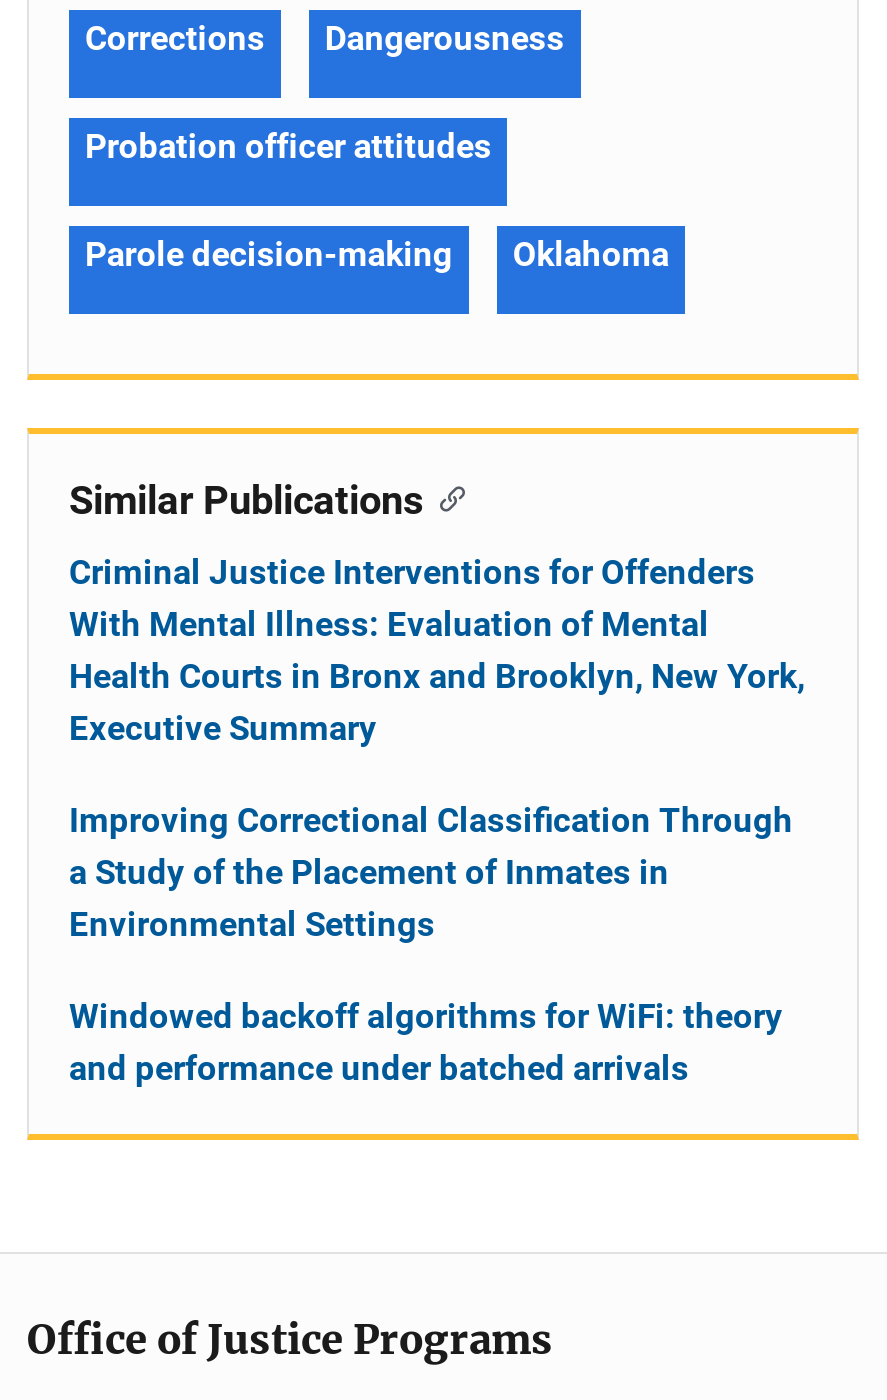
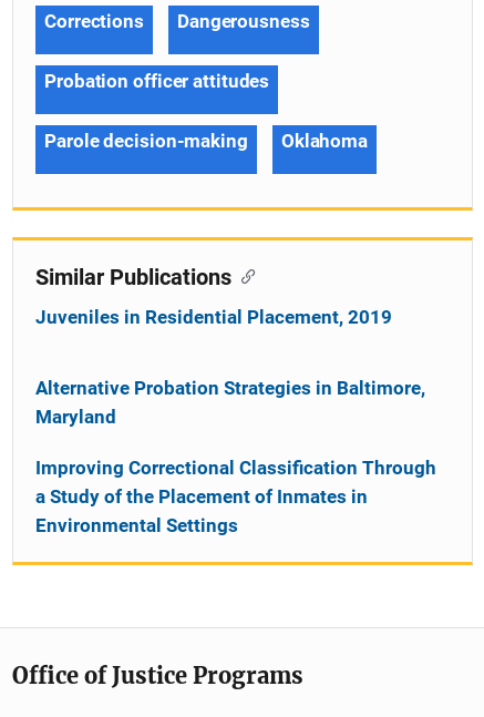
[69,552,805,748] Criminal Justice Interventions for Offenders | With Mental Illness: Evaluation of Mental | Health Courts in Bronx and Brooklyn, New York, | Executive Summary -> [35,306,425,428] Juveniles in Residential Placement, 2019 | Alternative Probation Strategies in Baltimore, | Maryland
[69,996,783,1088] Windowed backoff algorithms for WiFi: theory | and performance under batched arrivals -> none

